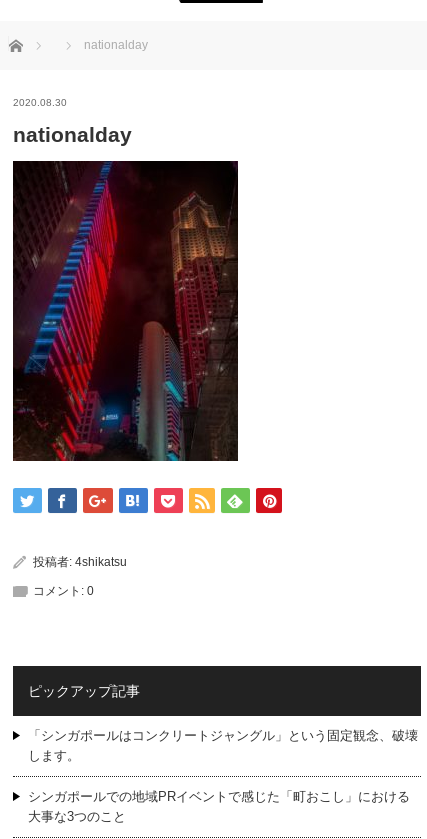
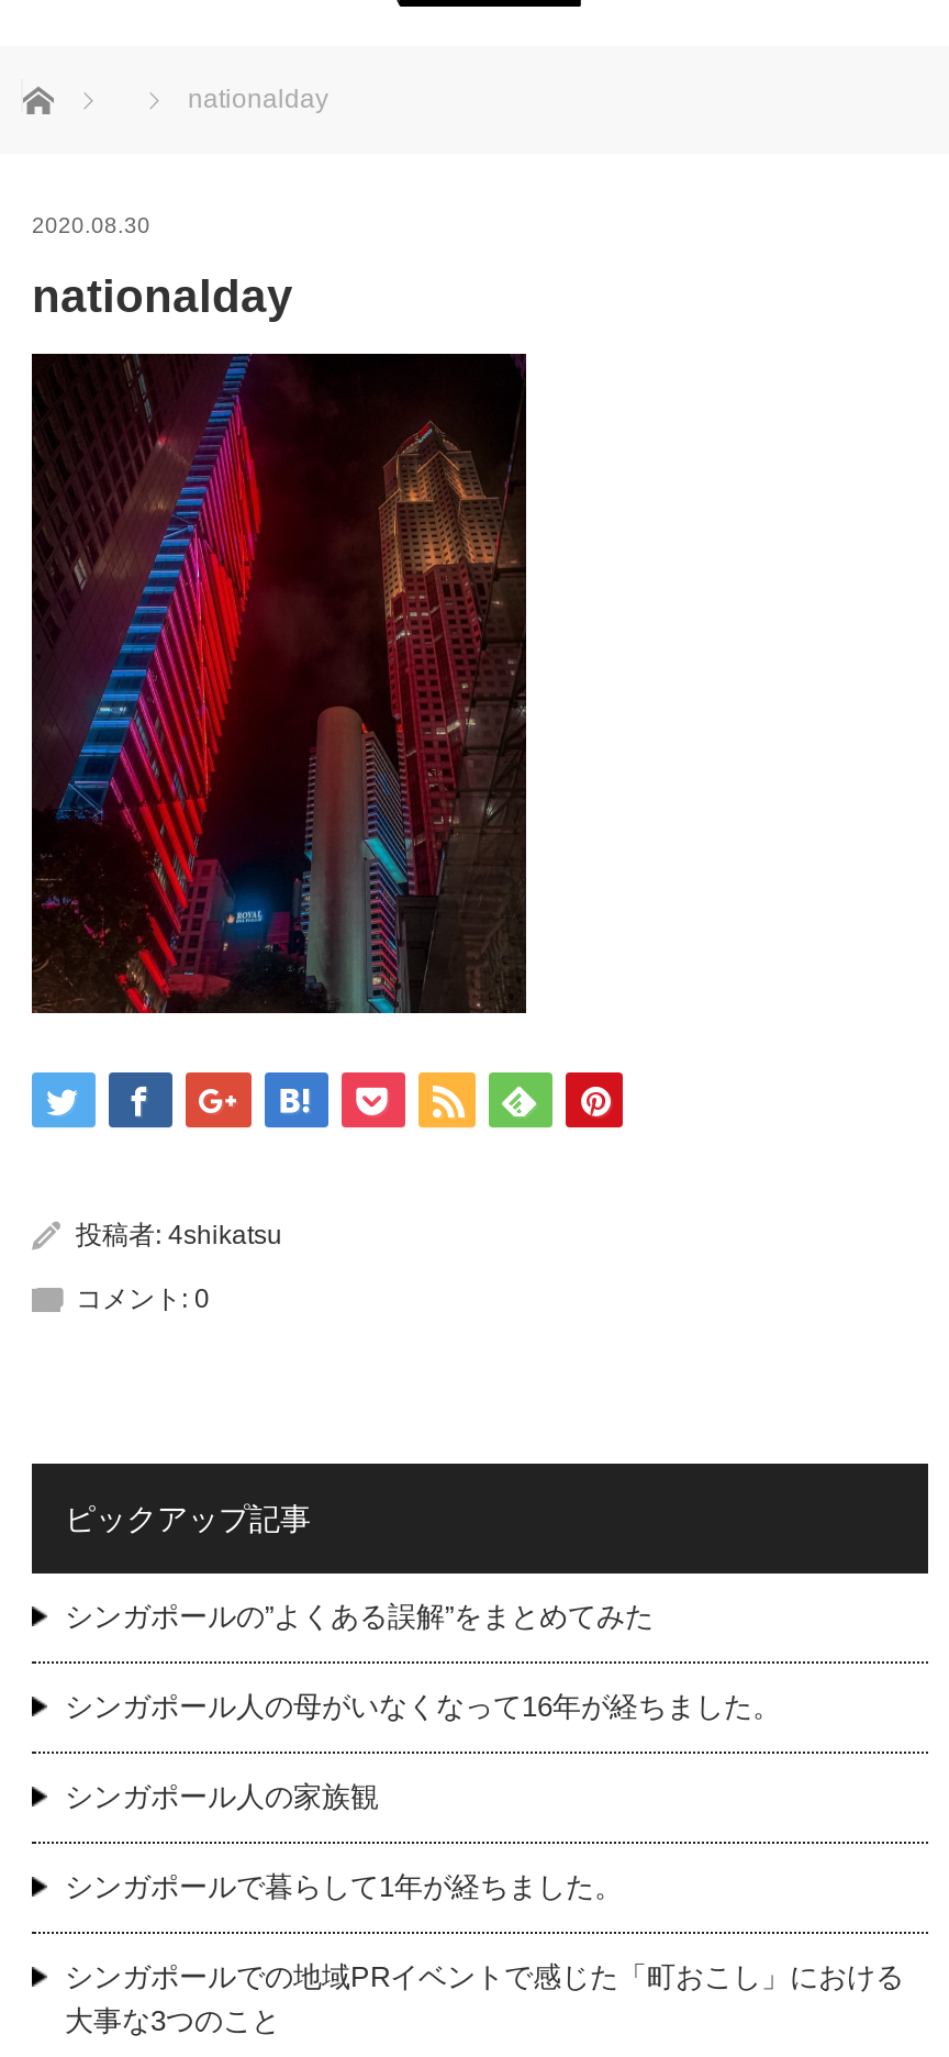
[28,728,418,763] 「シンガポールはコンクリートジャングル」という固定観念、破壊 | します。 -> [65,1600,781,1903] シンガポールの”よくある誤解”をまとめてみた | シンガポール人の母がいなくなって16年が経ちました。 | シンガポール人の家族観 | シンガポールで暮らして1年が経ちました。

